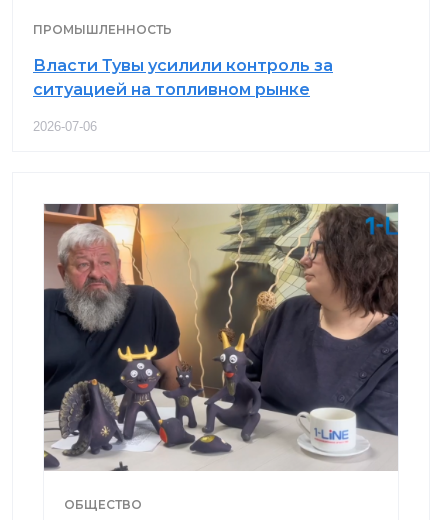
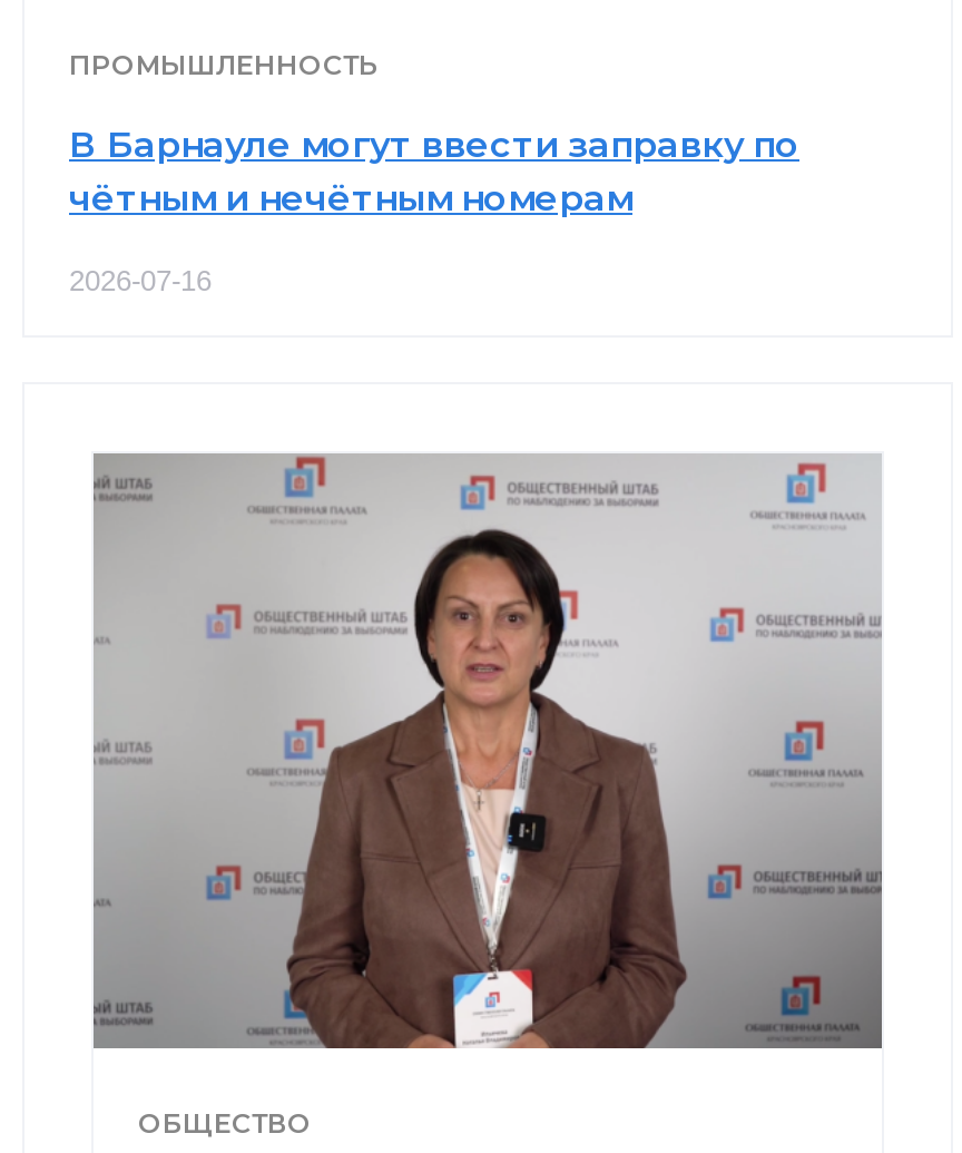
[33,56,333,99] Власти Тувы усилили контроль за | ситуацией на топливном рынке -> [69,124,799,219] В Барнауле могут ввести заправку по | чётным и нечётным номерам
[33,119,97,134] 2026-07-06 -> [69,264,212,297] 2026-07-16
[44,204,399,471] [image] -> [94,453,882,1051] [image]

